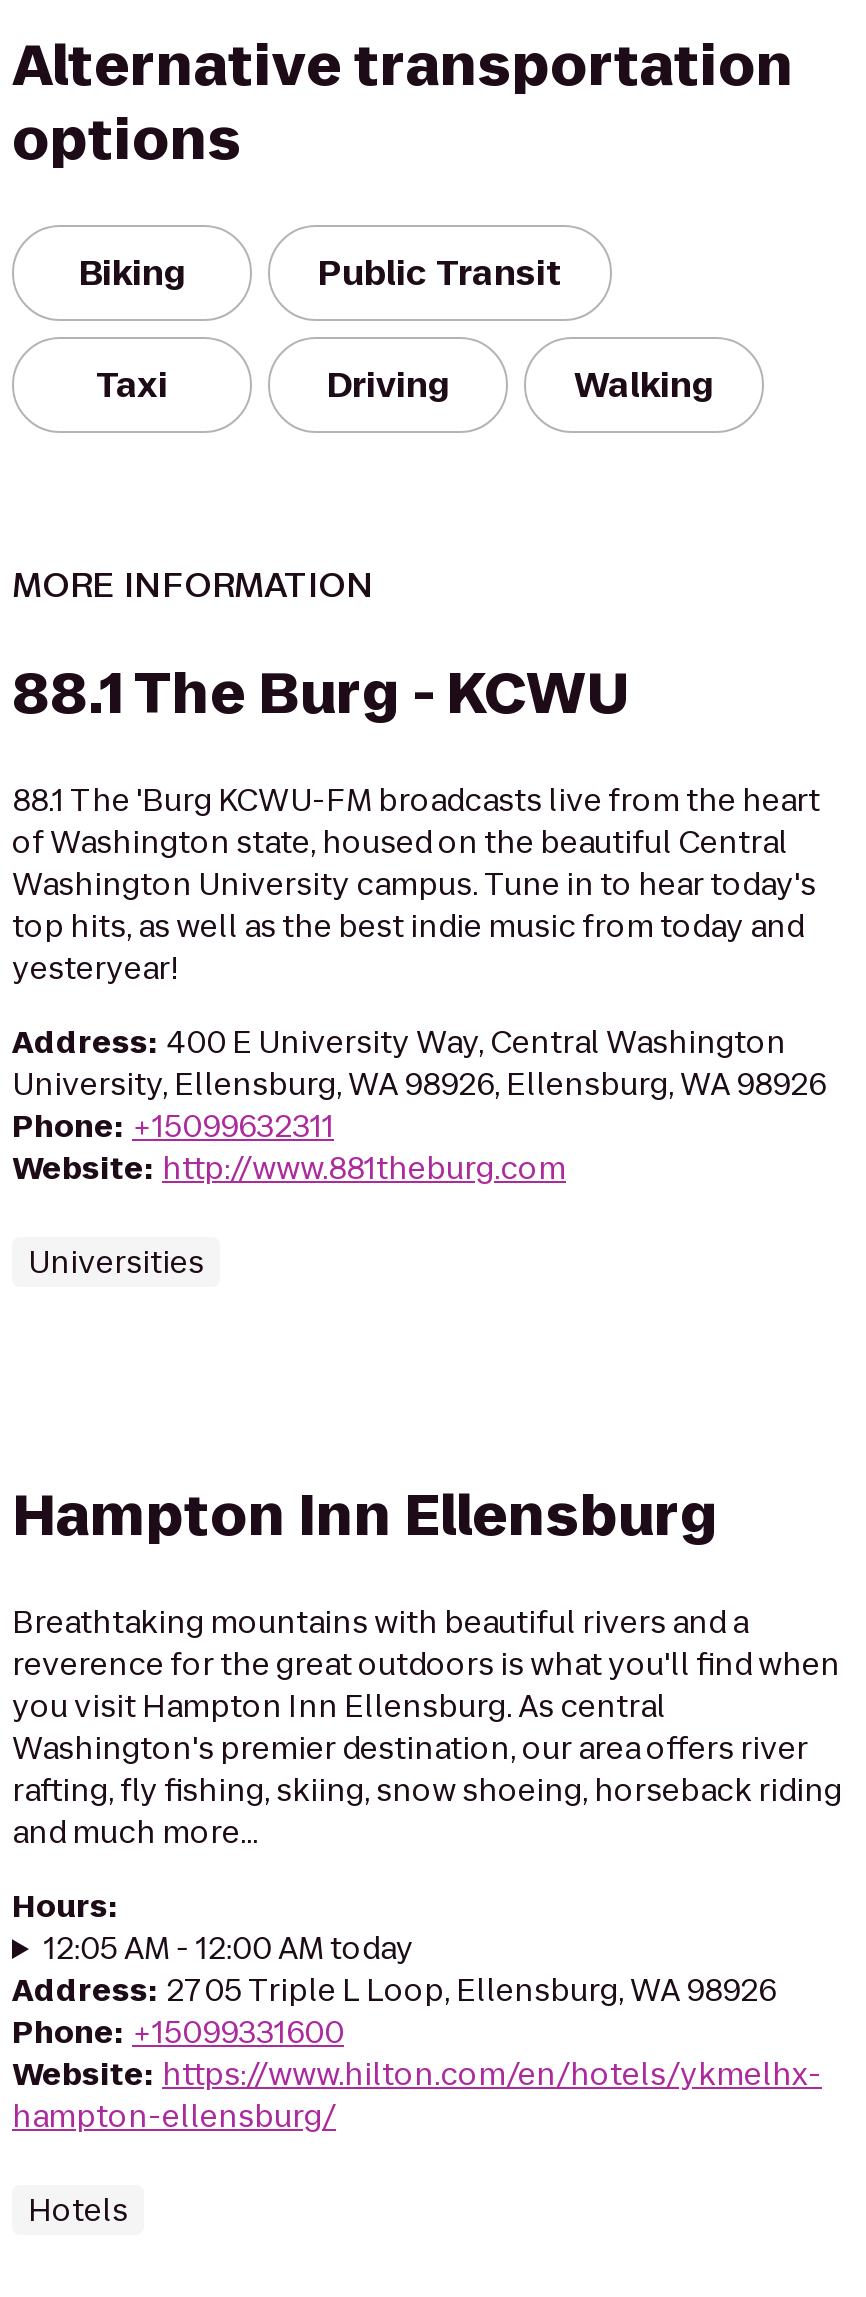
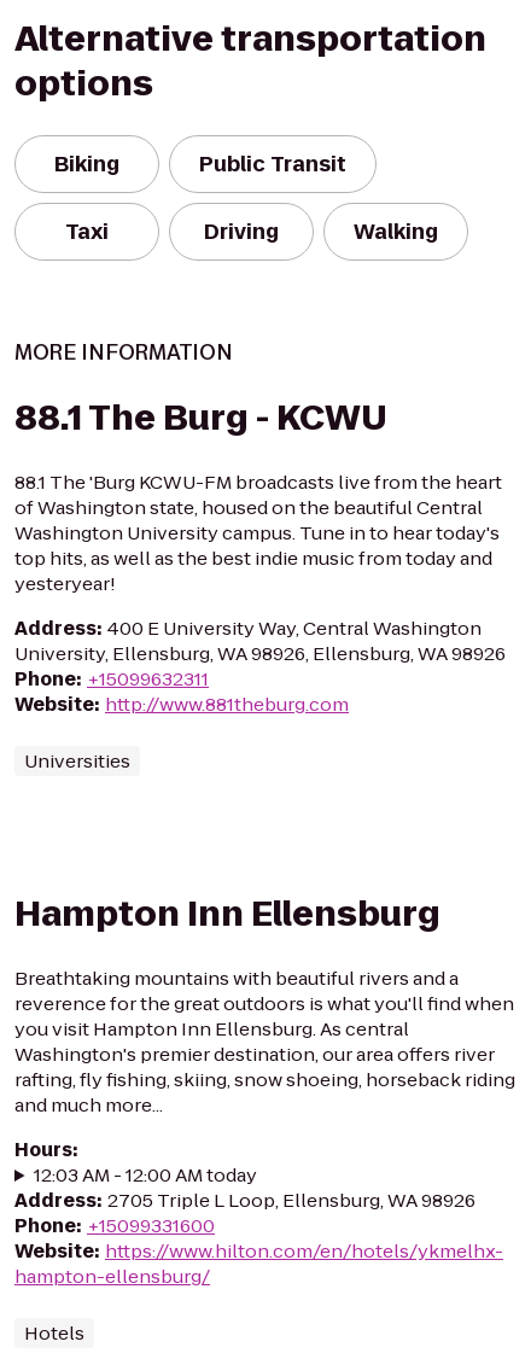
[44,1927,414,1969] 12:05 AM - 12:00 AM today -> [34,1162,257,1188] 12:03 AM - 12:00 AM today

